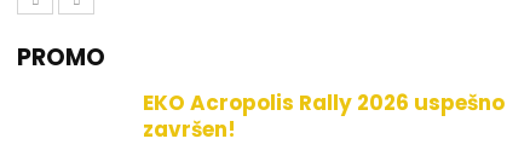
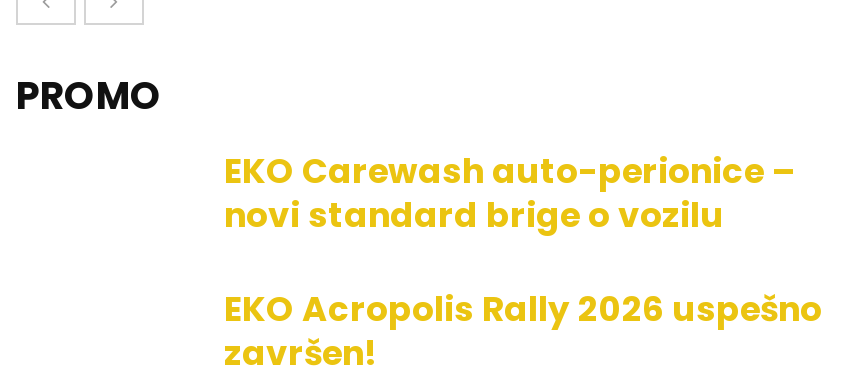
none -> [224,146,794,238] EKO Carewash auto-perionice – | novi standard brige o vozilu

